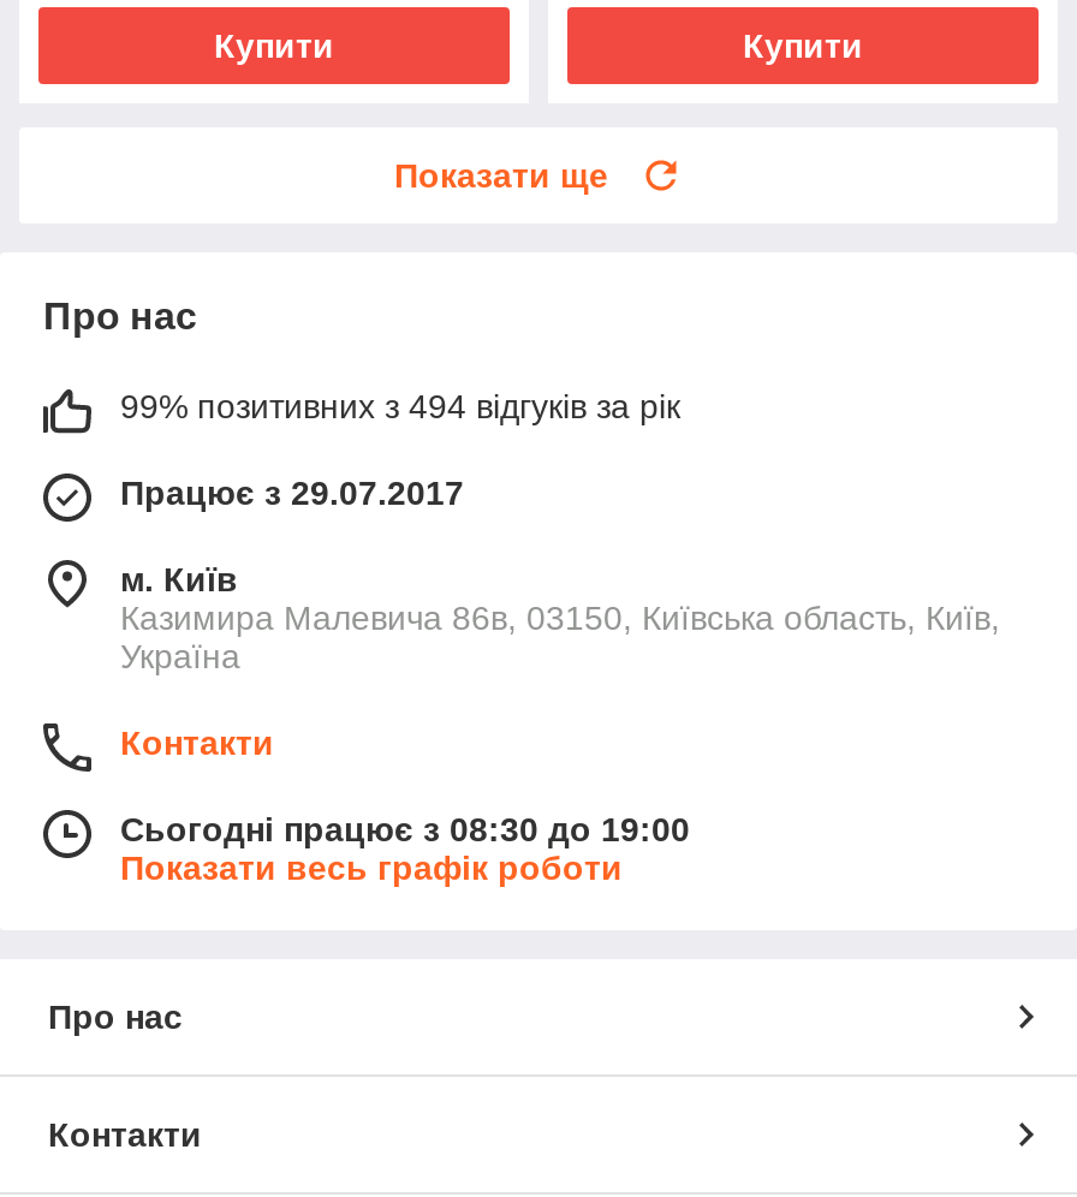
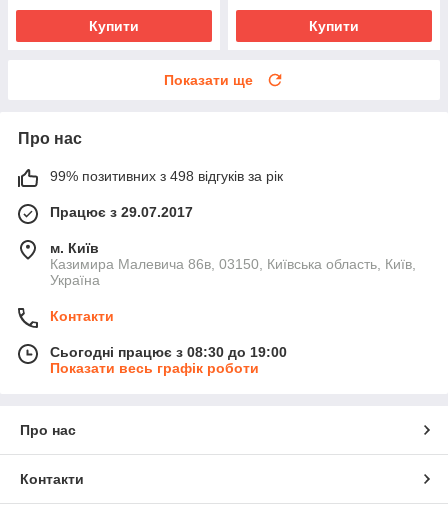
[120,387,680,426] 99% позитивних з 494 відгуків за рік -> [50,168,283,184] 99% позитивних з 498 відгуків за рік

